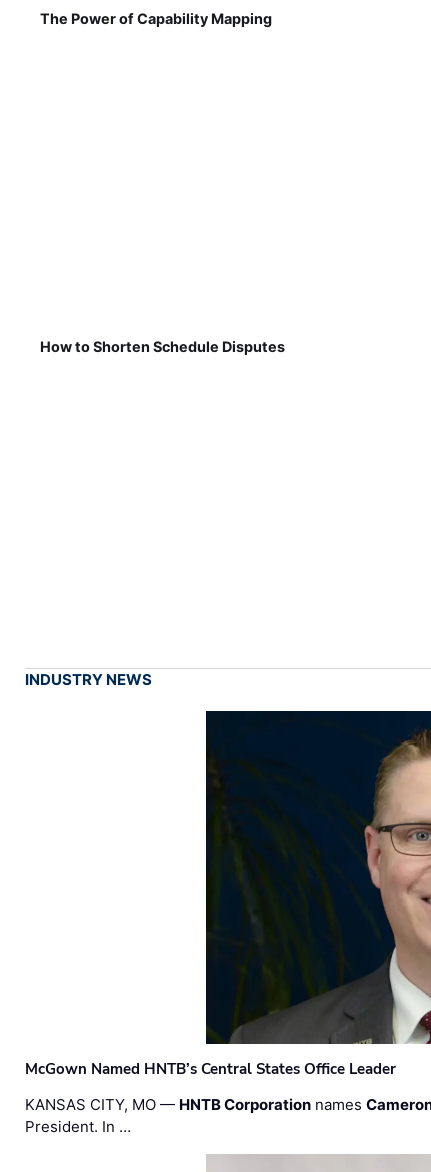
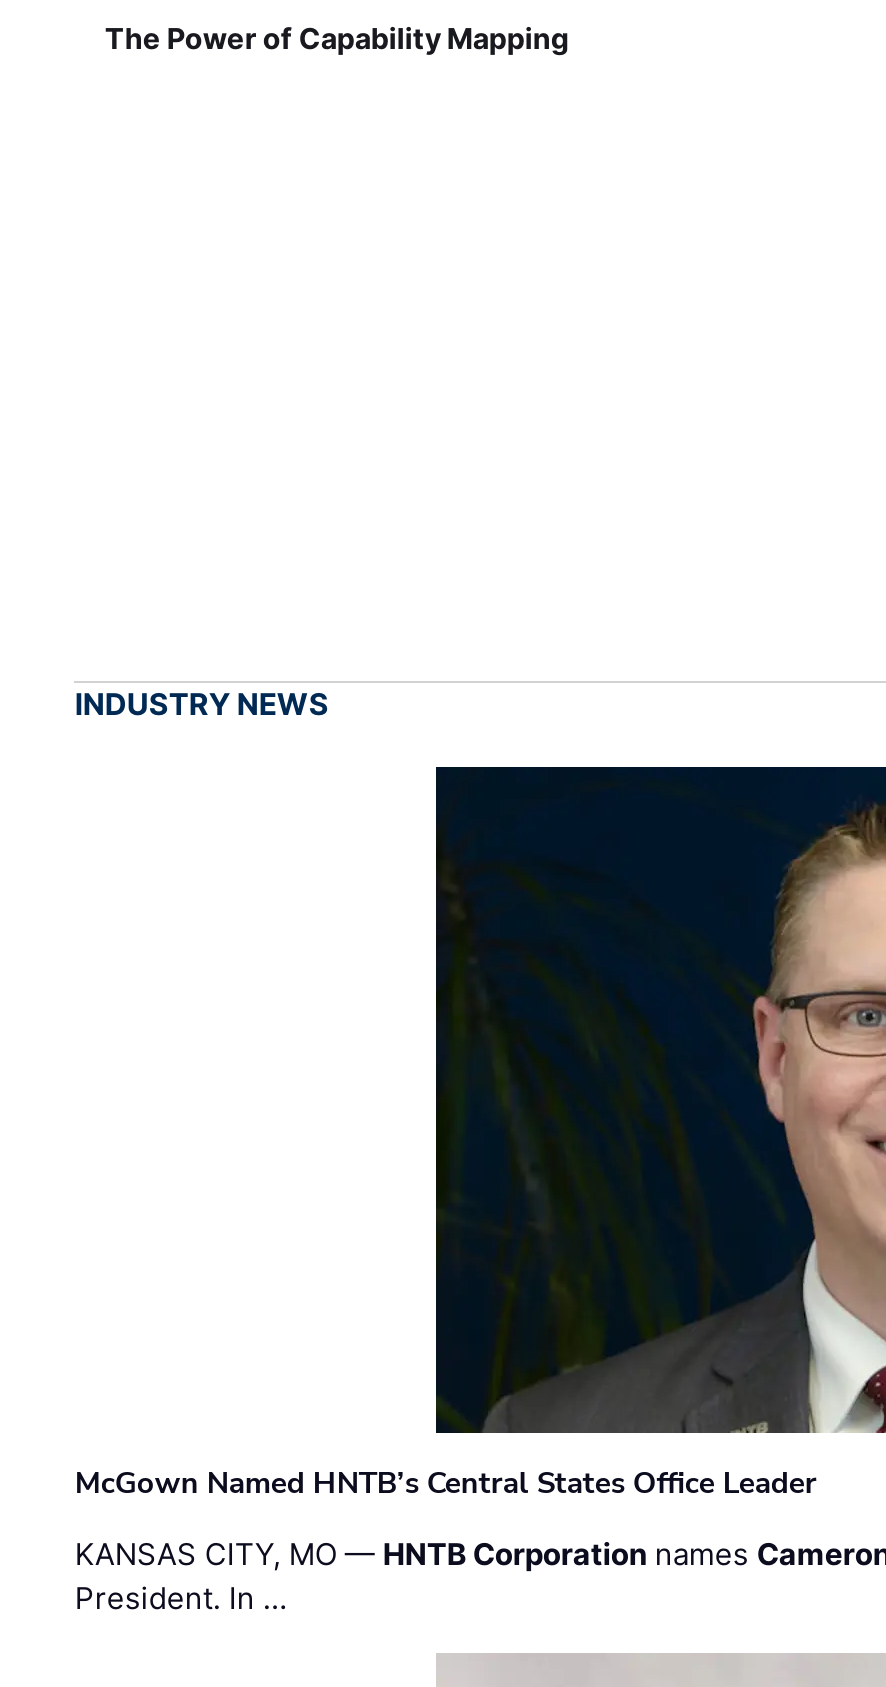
[40,338,285,355] How to Shorten Schedule Disputes -> none

